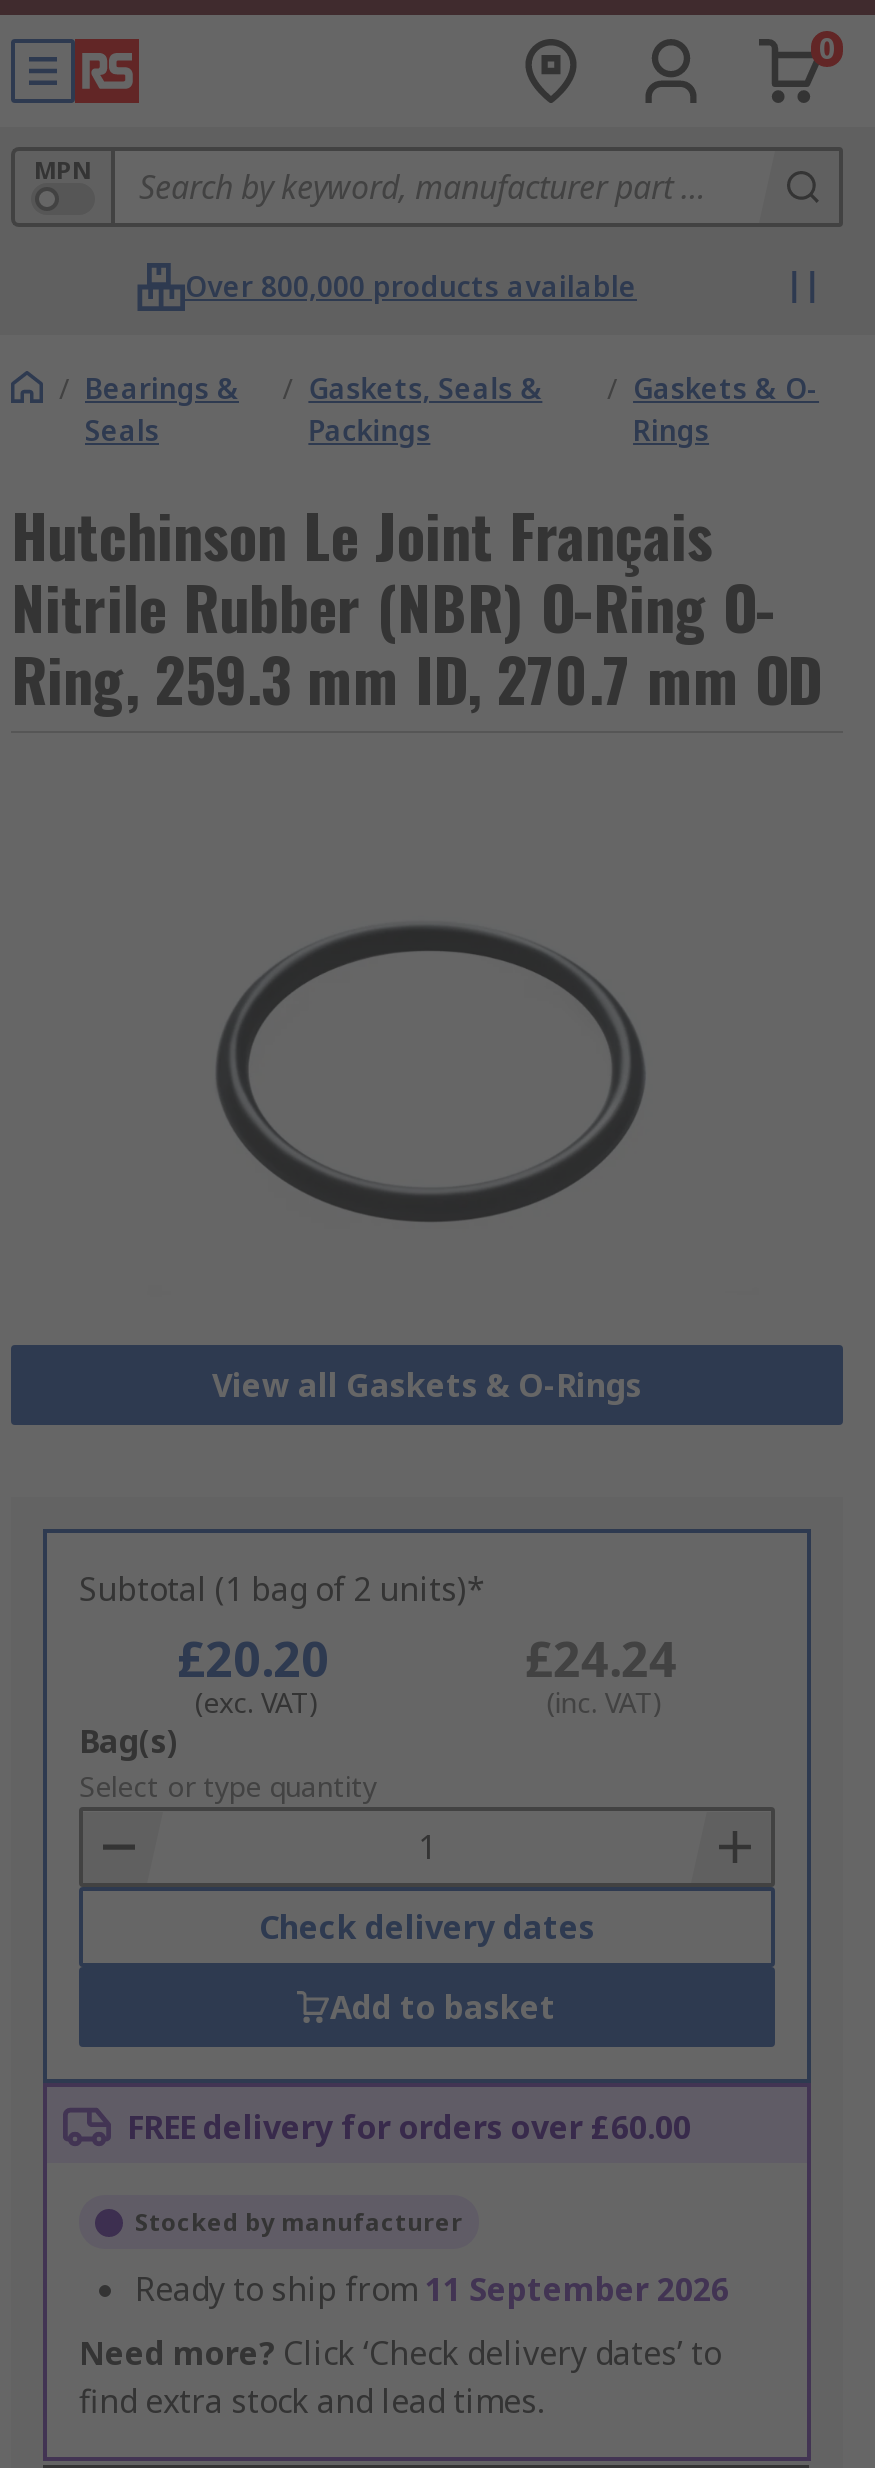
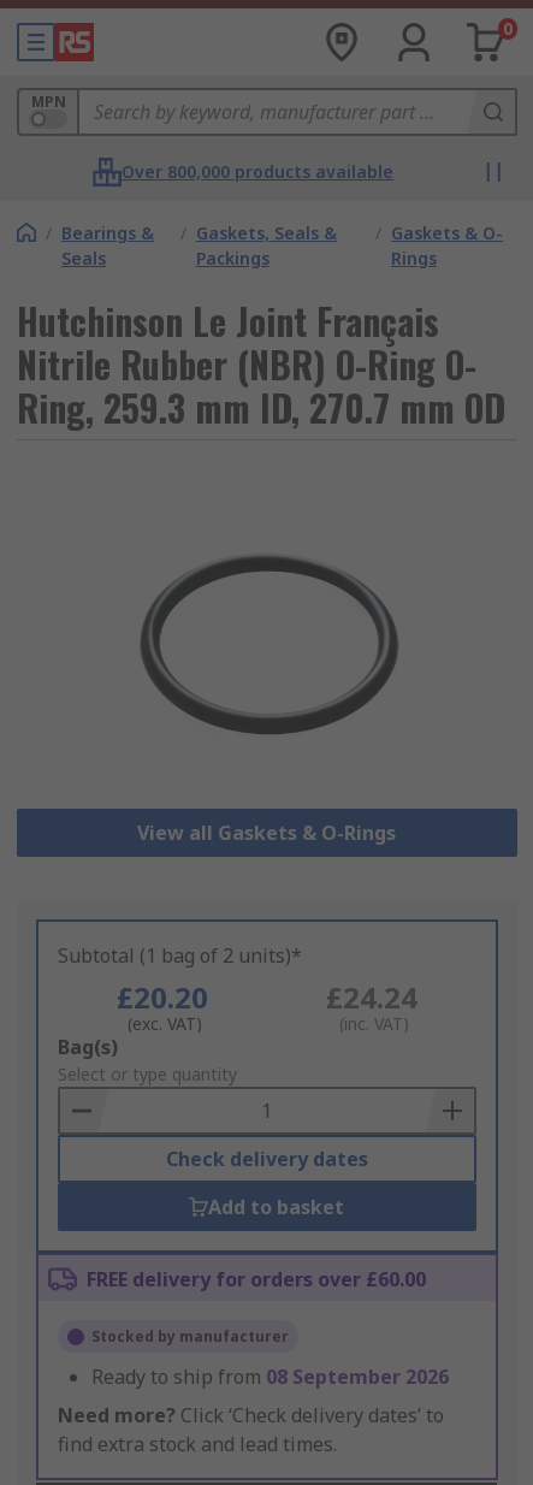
[135,2268,729,2312] Ready to ship from 11 September 2026 -> [91,1364,449,1391] Ready to ship from 08 September 2026

